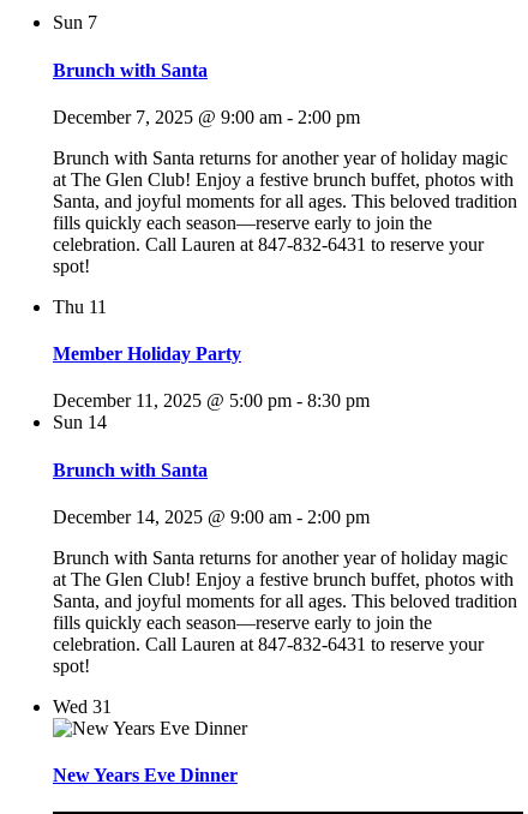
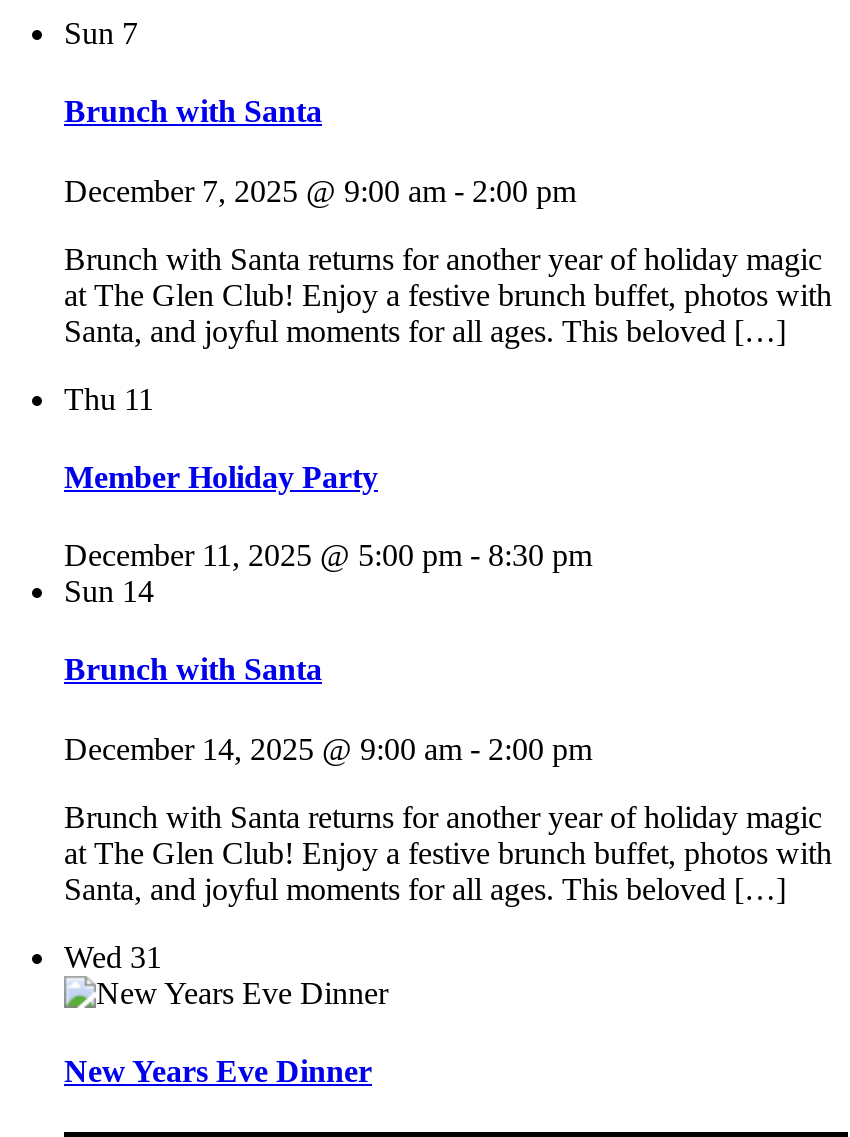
[53,191,517,276] Santa, and joyful moments for all ages. This beloved tradition | fills quickly each season—reserve early to join the | celebration. Call Lauren at 847-832-6431 to reserve your | spot! -> [64,314,786,348] Santa, and joyful moments for all ages. This beloved […]
[53,590,517,676] Santa, and joyful moments for all ages. This beloved tradition | fills quickly each season—reserve early to join the | celebration. Call Lauren at 847-832-6431 to reserve your | spot! -> [64,872,786,906] Santa, and joyful moments for all ages. This beloved […]

